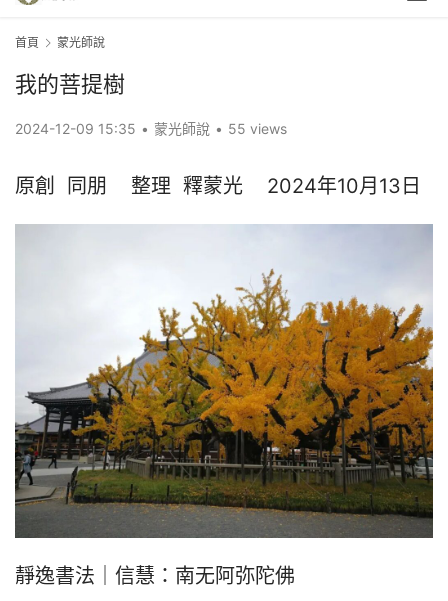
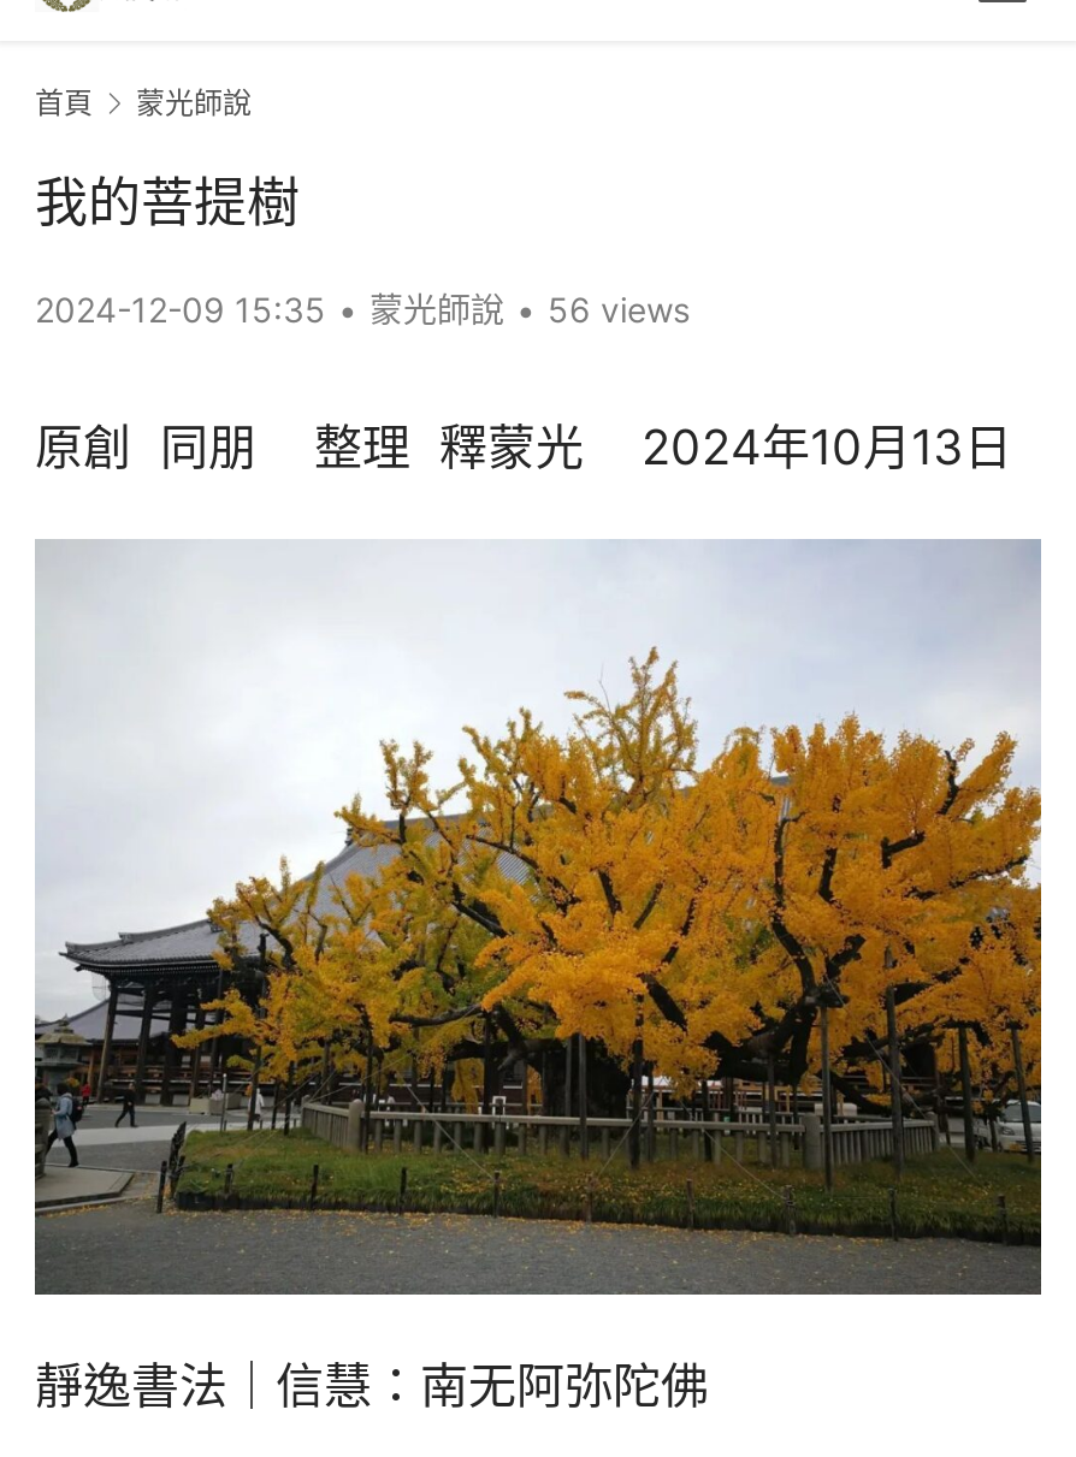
[15,120,287,137] 2024-12-09 15:35 • 蒙光師說 • 55 views -> [35,289,690,330] 2024-12-09 15:35 • 蒙光師說 • 56 views

